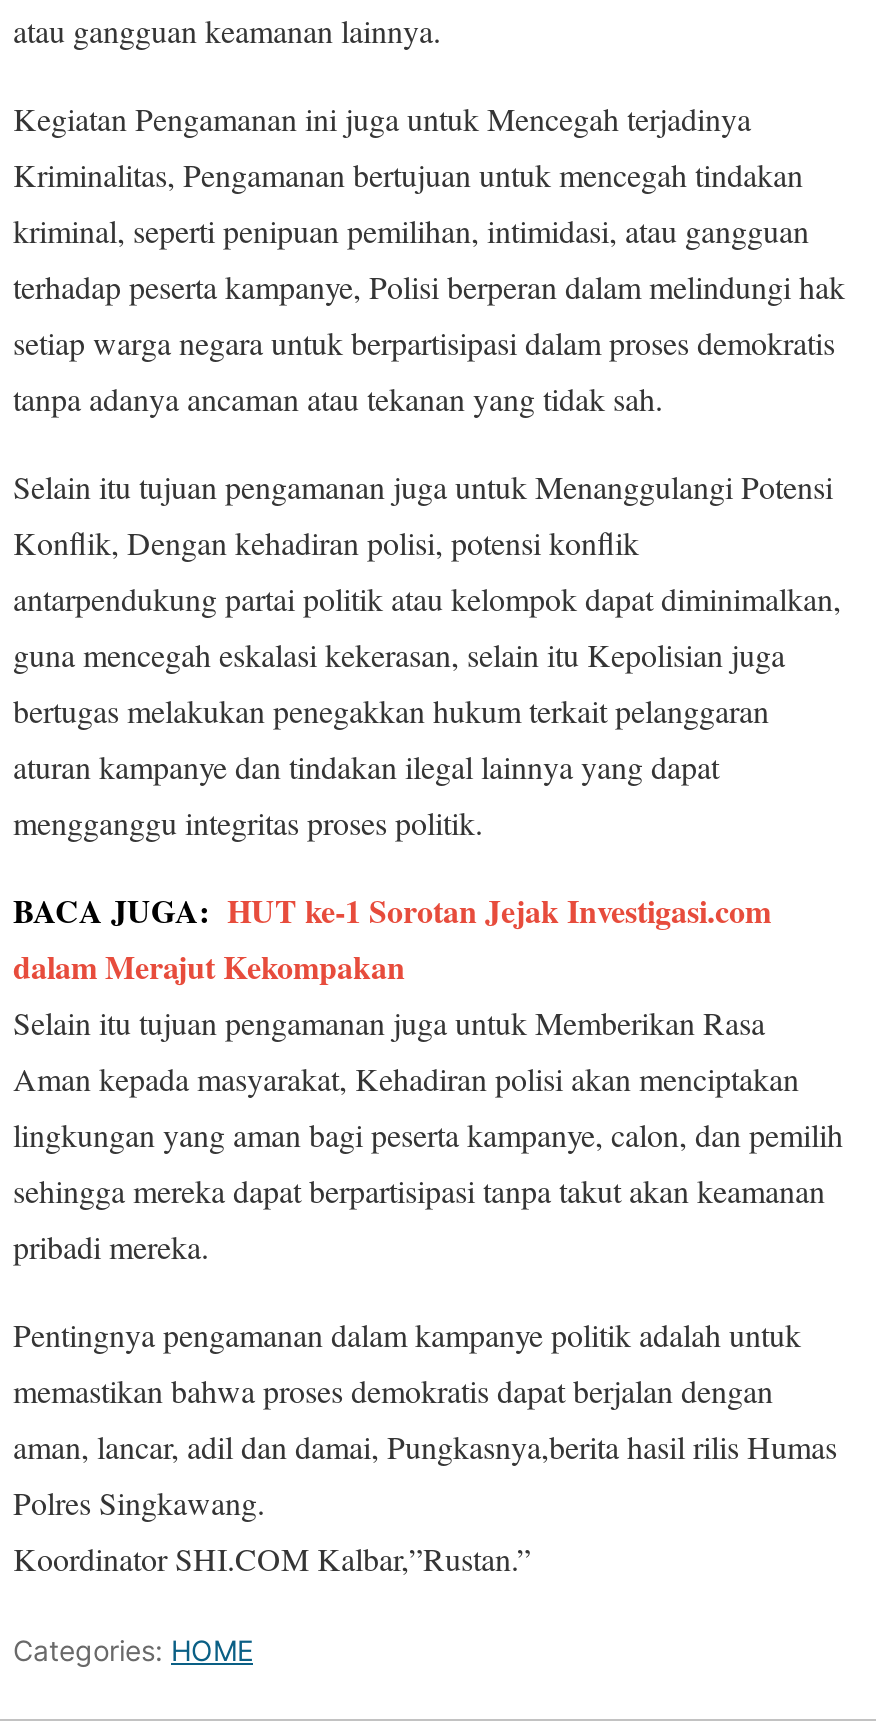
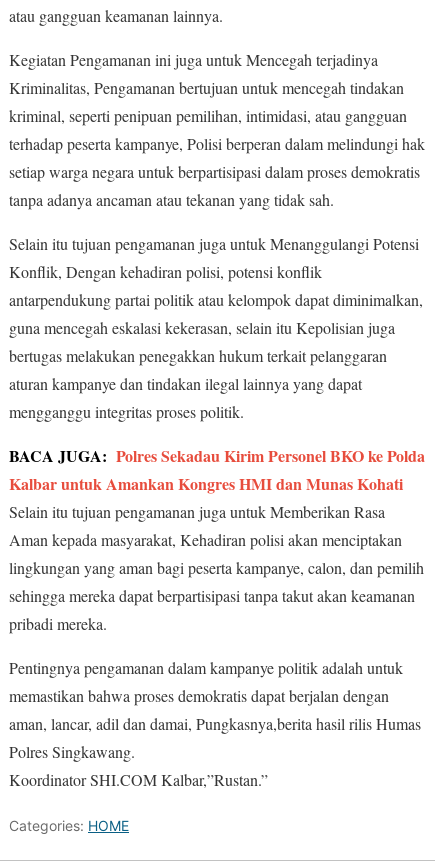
[13,887,771,989] BACA JUGA: HUT ke-1 Sorotan Jejak Investigasi.com | dalam Merajut Kekompakan -> [9,444,425,495] BACA JUGA: Polres Sekadau Kirim Personel BKO ke Polda | Kalbar untuk Amankan Kongres HMI dan Munas Kohati

